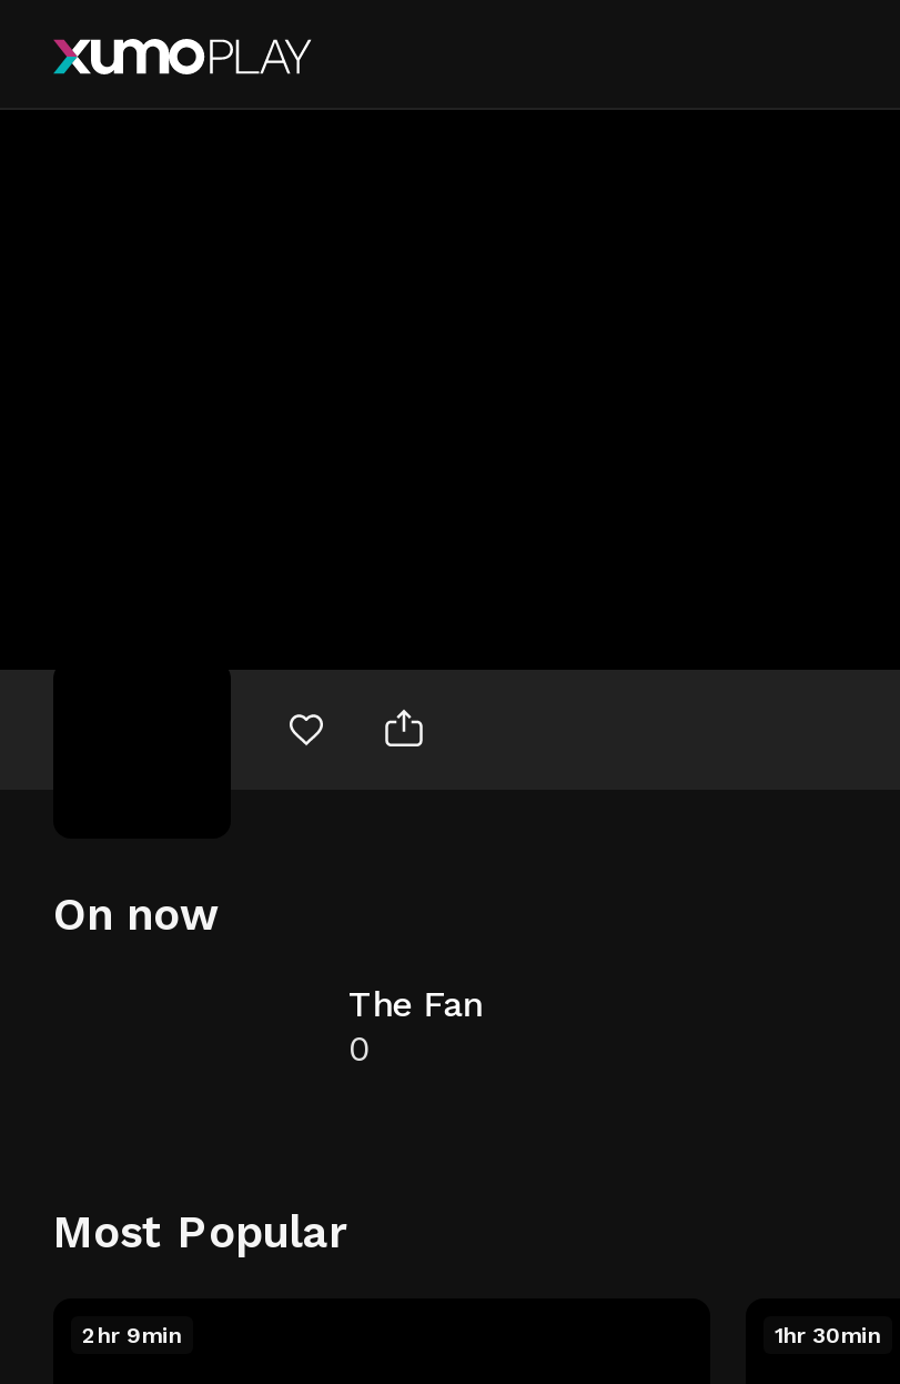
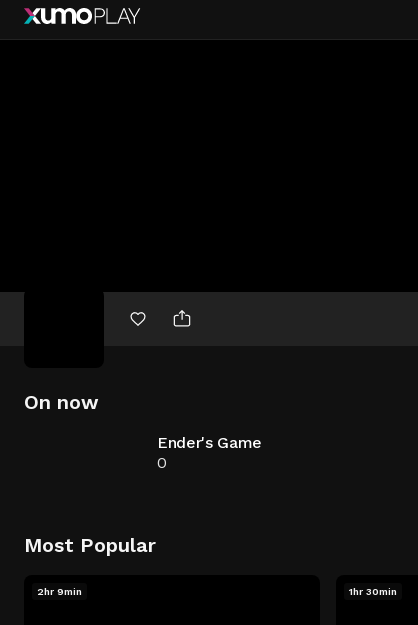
[348,983,481,1025] The Fan -> [157,433,262,452] Ender's Game

